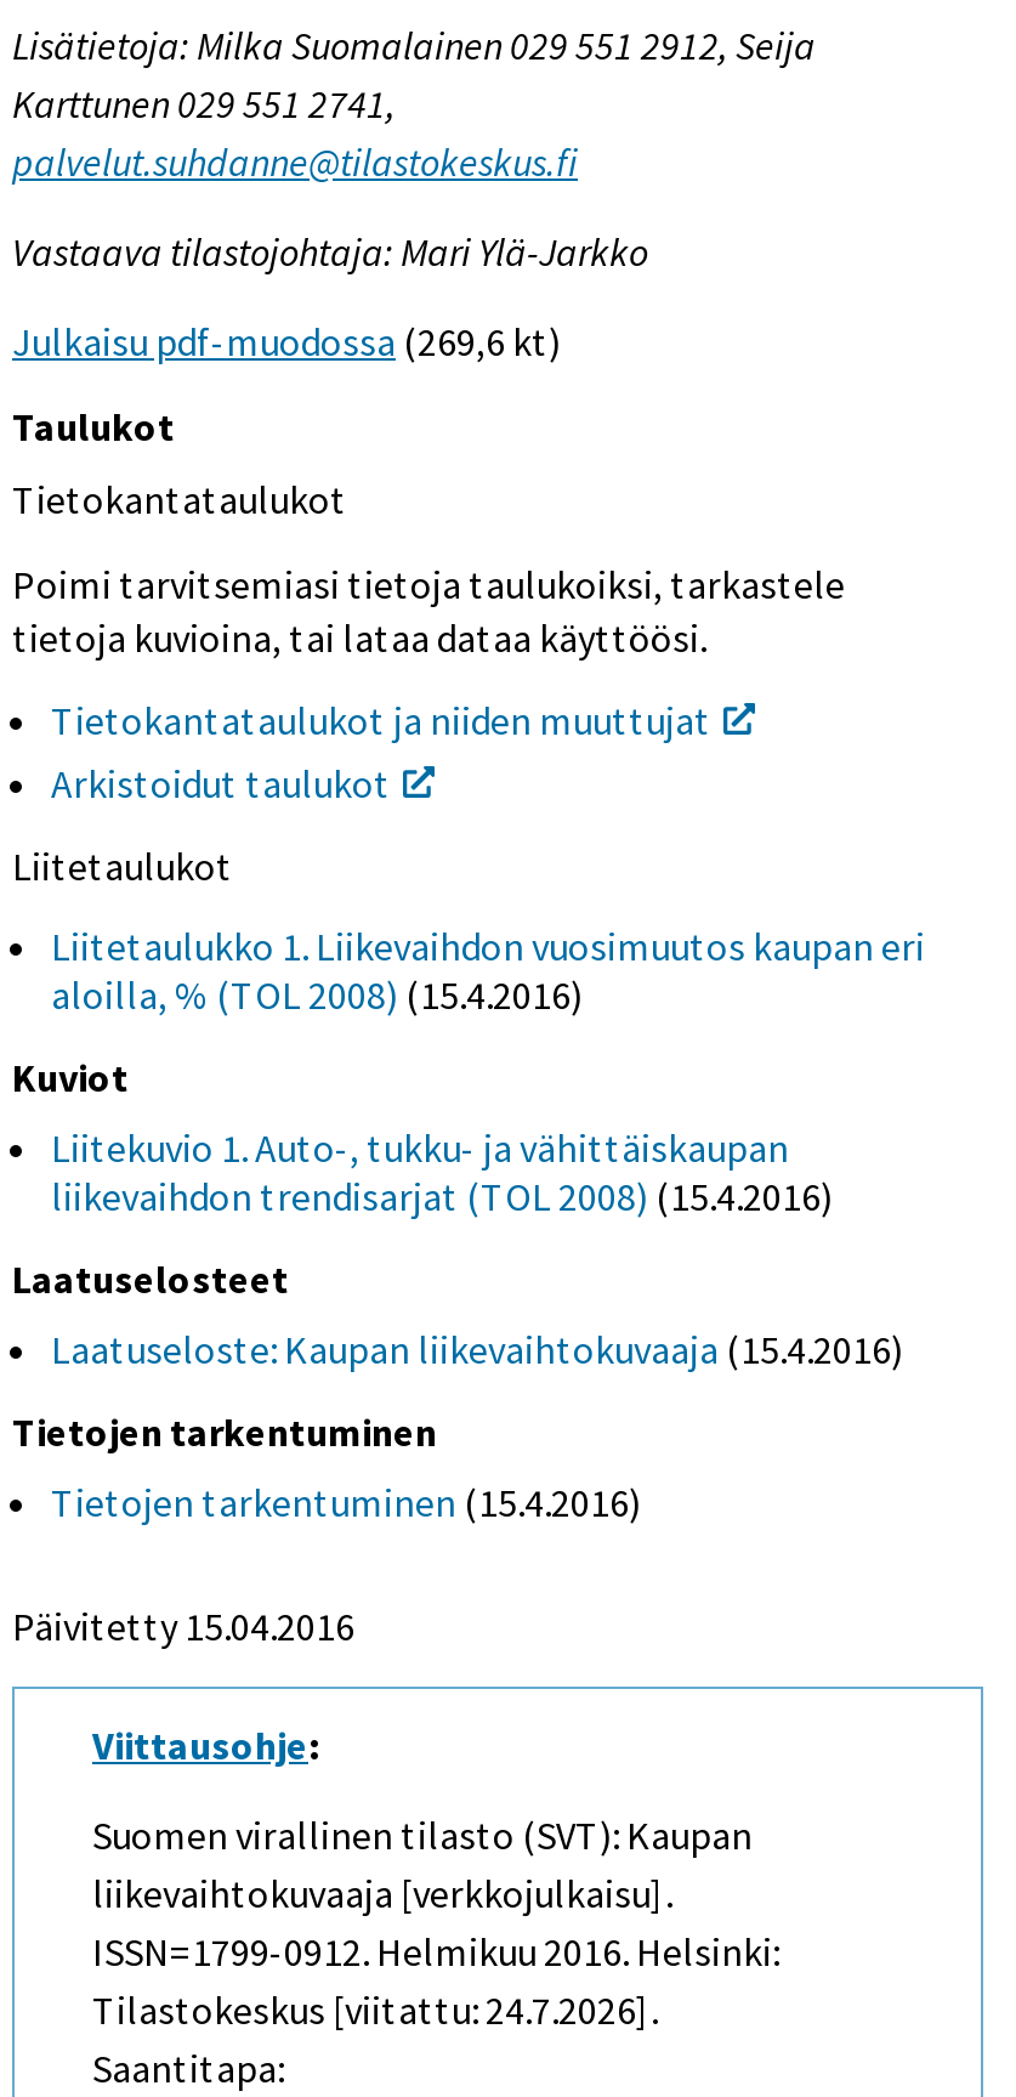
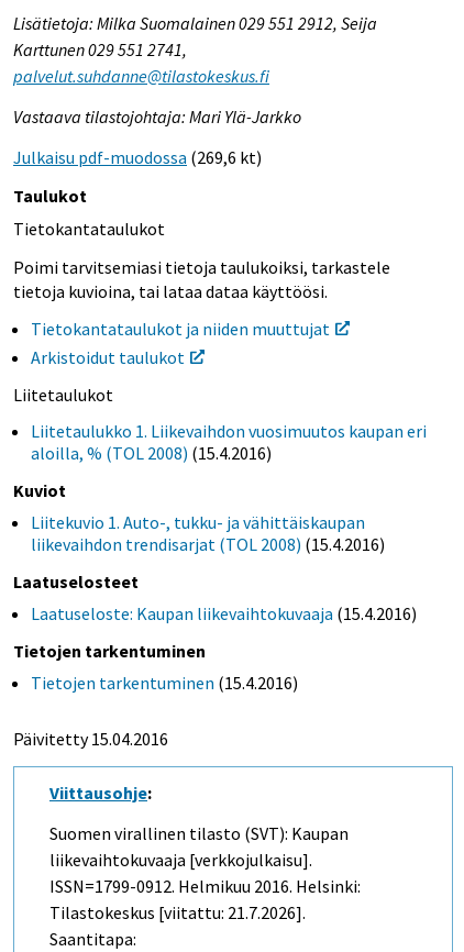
[92,1985,658,2033] Tilastokeskus [viitattu: 24.7.2026]. -> [49,901,306,923] Tilastokeskus [viitattu: 21.7.2026].

